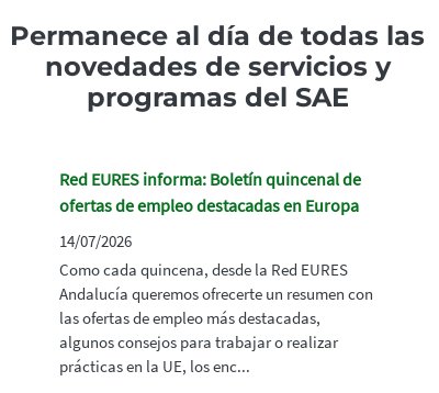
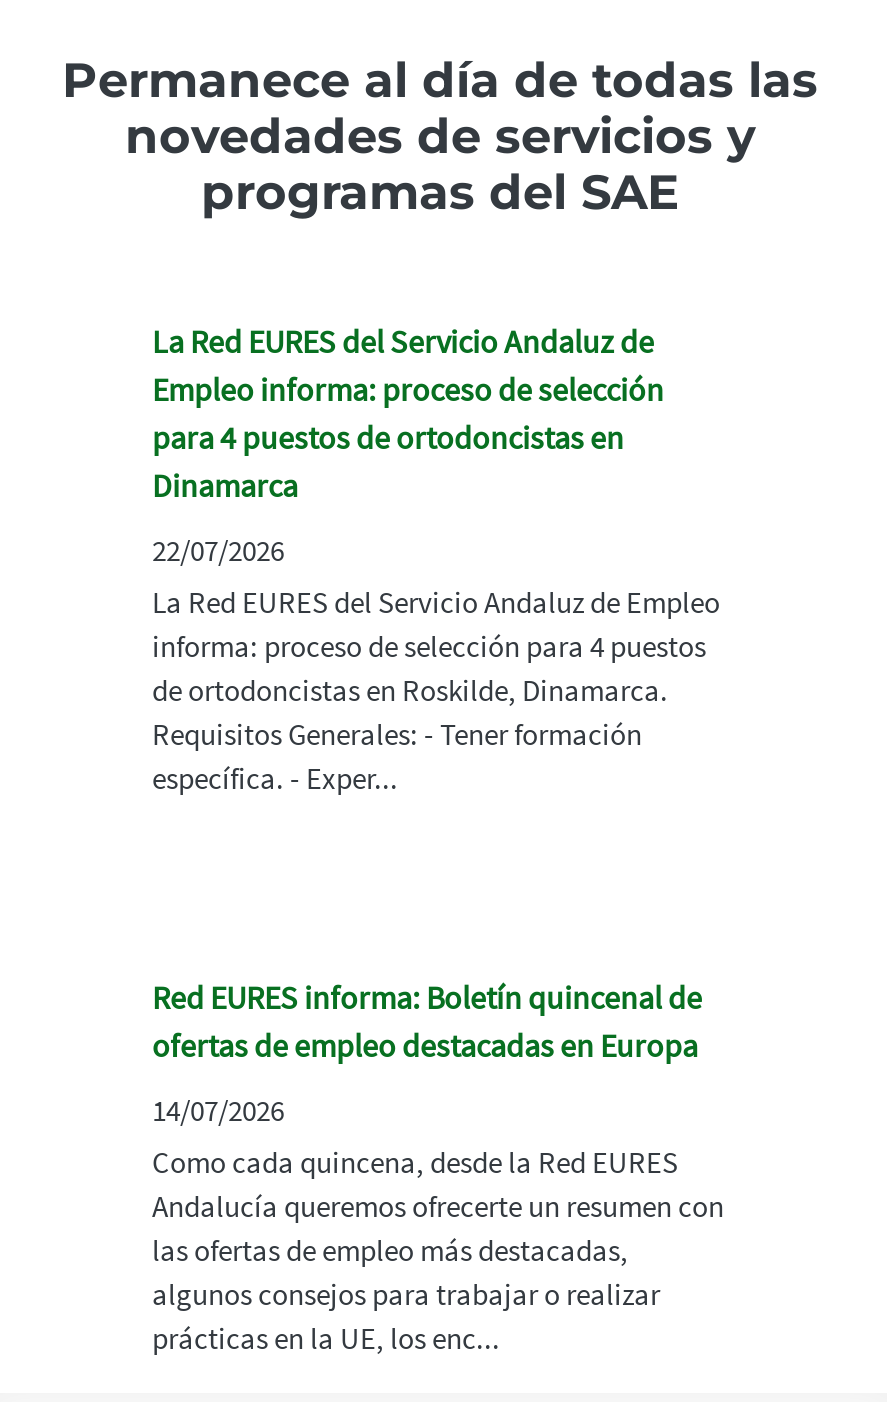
none -> [152,321,720,797] La Red EURES del Servicio Andaluz de | Empleo informa: proceso de selección | para 4 puestos de ortodoncistas en | Dinamarca | 22/07/2026 | La Red EURES del Servicio Andaluz de Empleo | informa: proceso de selección para 4 puestos | de ortodoncistas en Roskilde, Dinamarca. | Requisitos Generales: - Tener formación | específica. - Exper...

